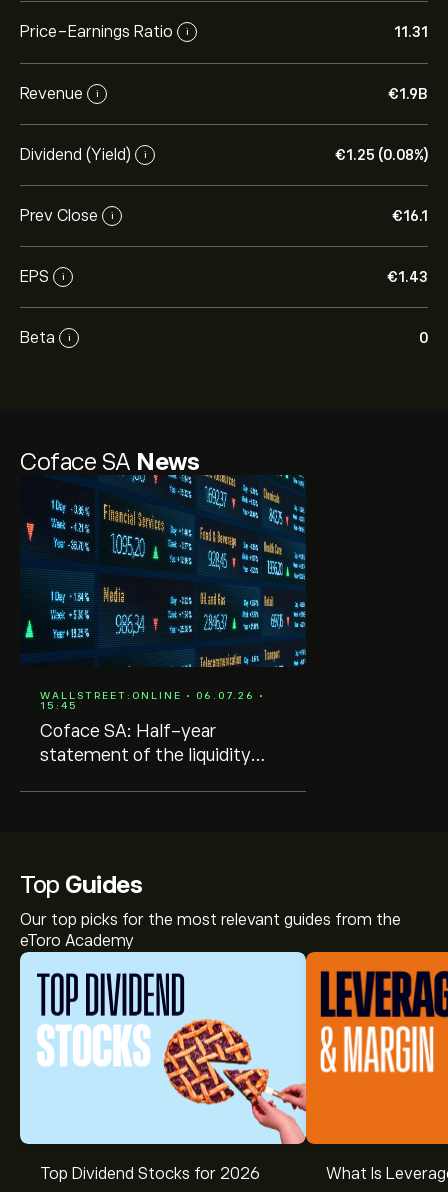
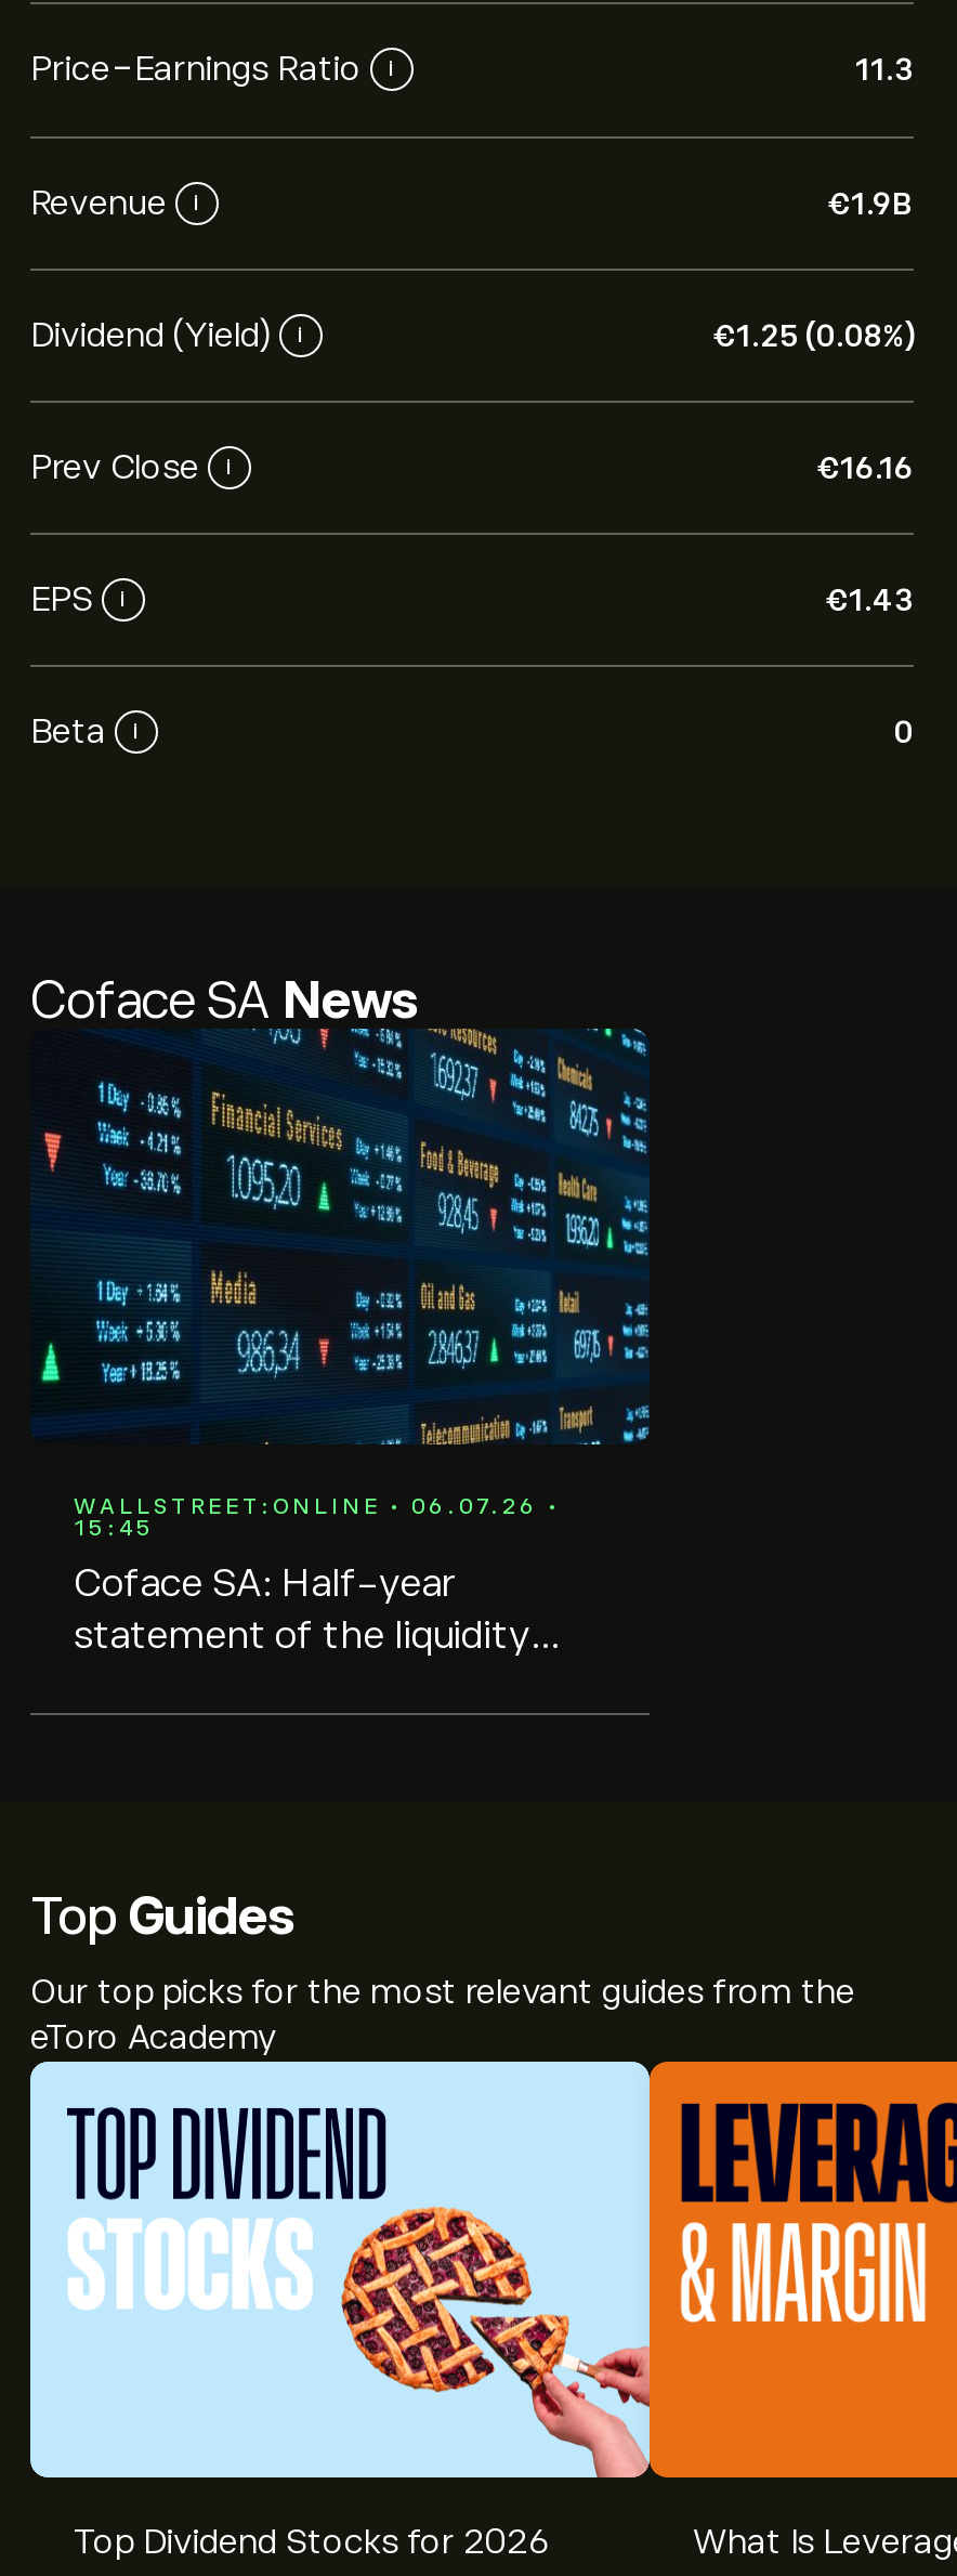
[394,24,428,40] 11.31 -> [855,52,914,87] 11.3
[392,208,428,224] €16.1 -> [816,450,914,485] €16.16

